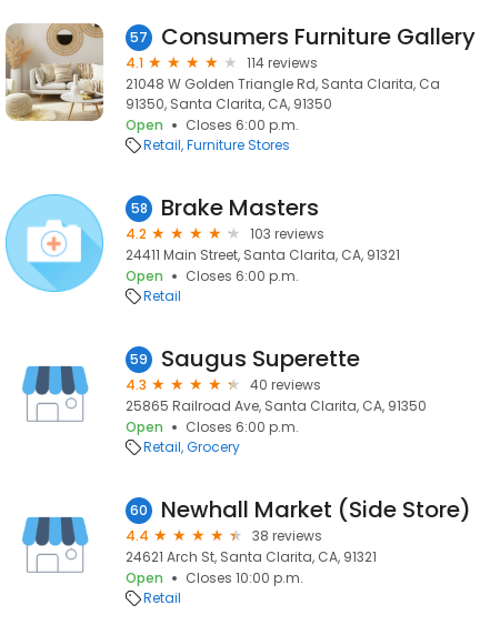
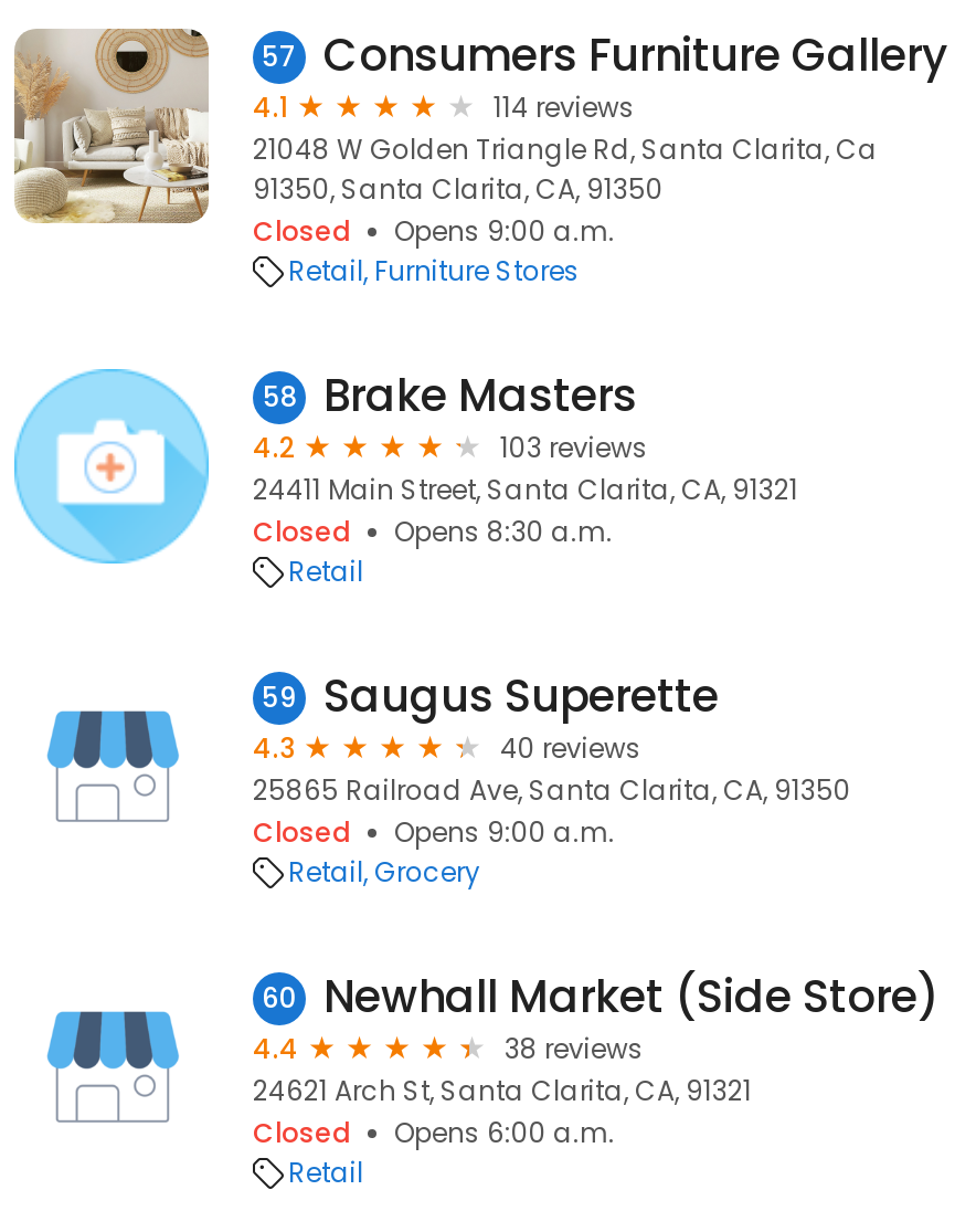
[126,115,299,134] Open | Closes 6:00 p.m. -> [253,212,615,250] Closed | Opens 9:00 a.m.
[126,266,299,285] Open | Closes 6:00 p.m. -> [253,513,613,550] Closed | Opens 8:30 a.m.
[126,417,299,436] Open | Closes 6:00 p.m. -> [253,813,615,851] Closed | Opens 9:00 a.m.
[126,568,303,587] Open | Closes 10:00 p.m. -> [253,1114,615,1151] Closed | Opens 6:00 a.m.

